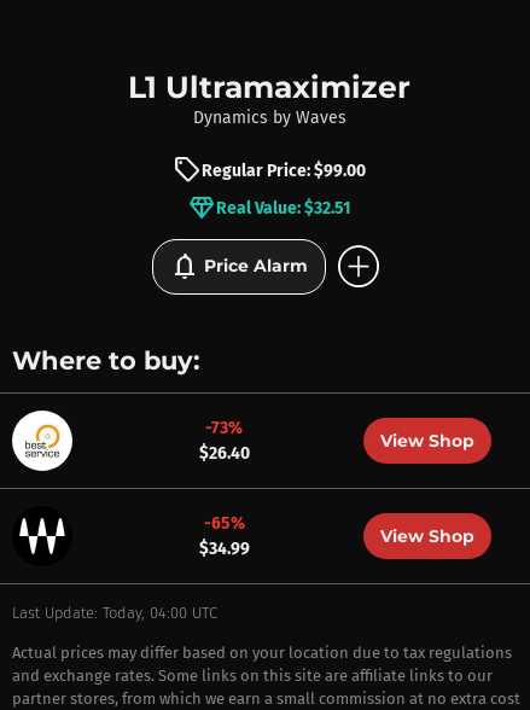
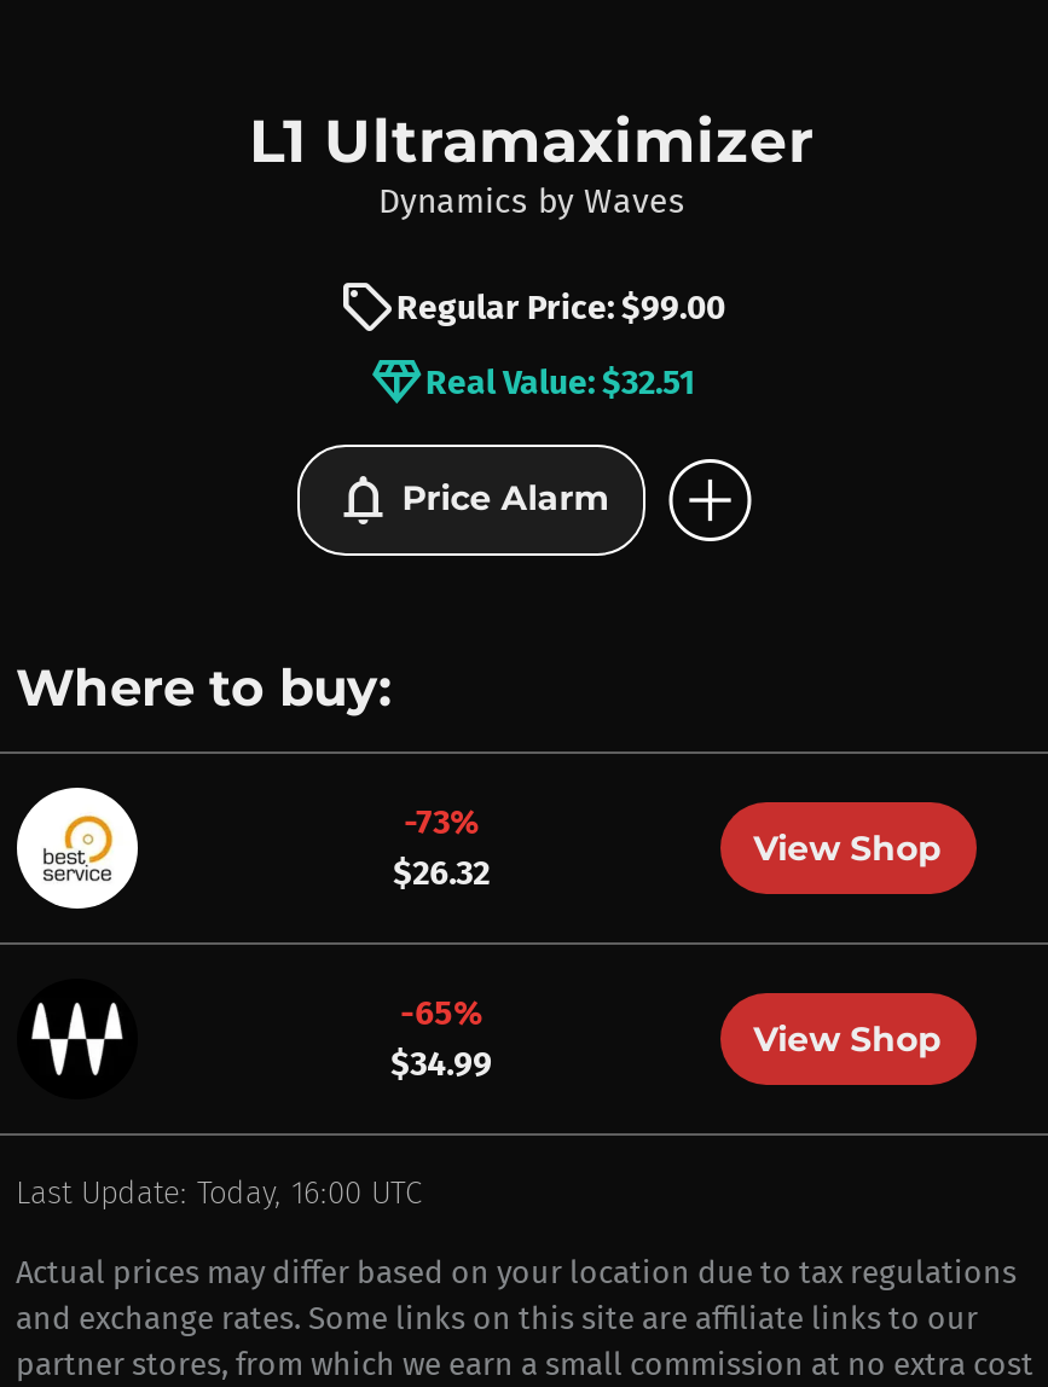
[199,443,250,464] $26.40 -> [393,853,490,894] $26.32
[11,604,217,622] Last Update: Today, 04:00 UTC -> [16,1174,422,1211] Last Update: Today, 16:00 UTC

